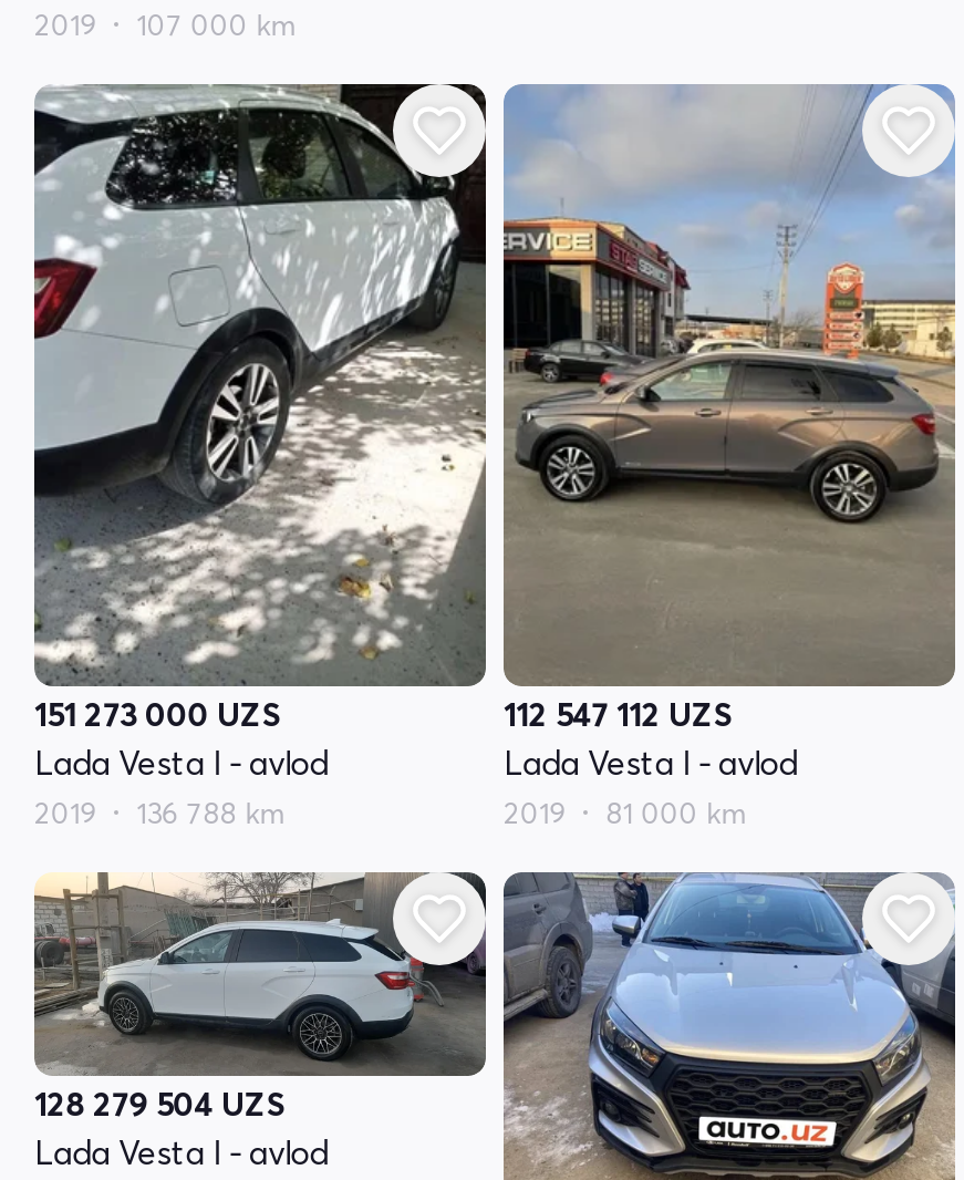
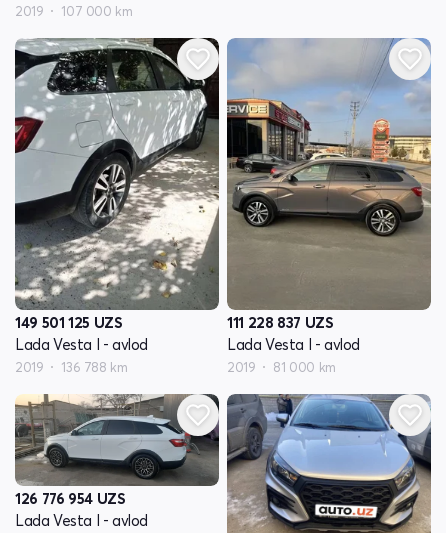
[34,693,281,735] 151 273 000 UZS -> [15,313,122,332] 149 501 125 UZS
[504,693,732,735] 112 547 112 UZS -> [227,313,333,332] 111 228 837 UZS
[34,1082,285,1124] 128 279 504 UZS -> [15,489,125,508] 126 776 954 UZS

